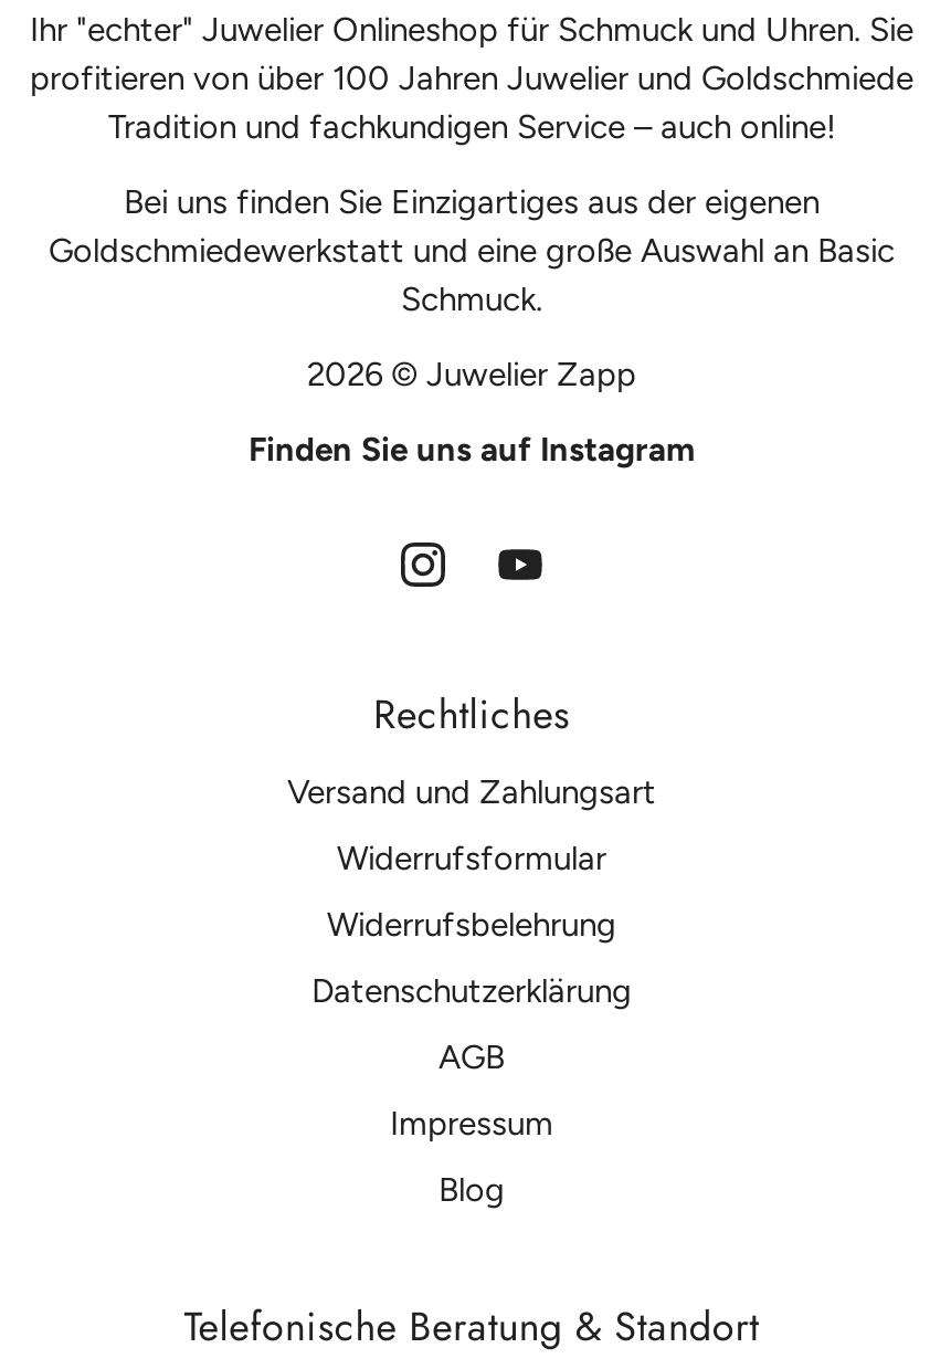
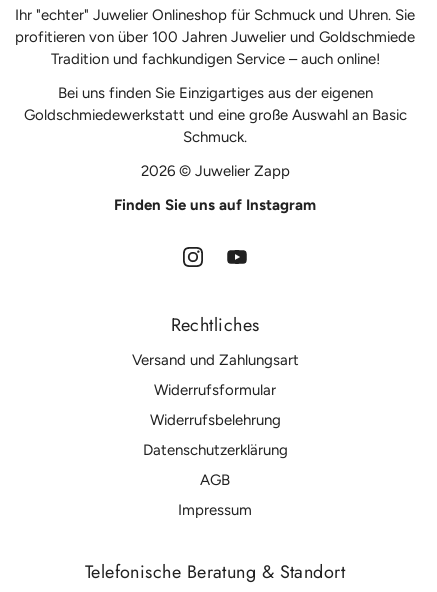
[438,1170,505,1210] Blog -> none

